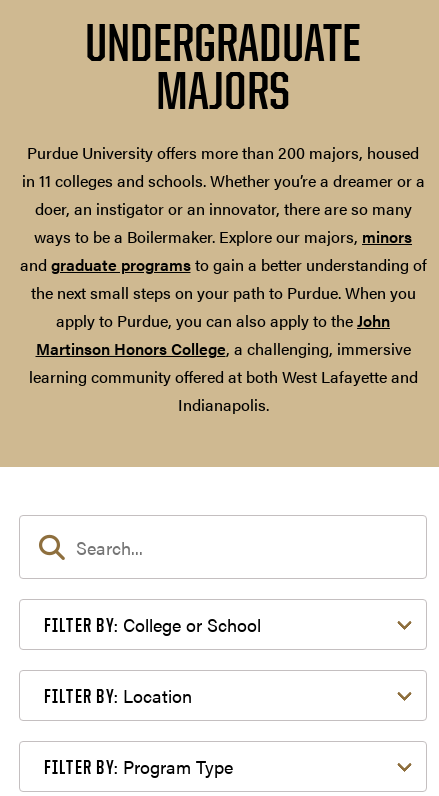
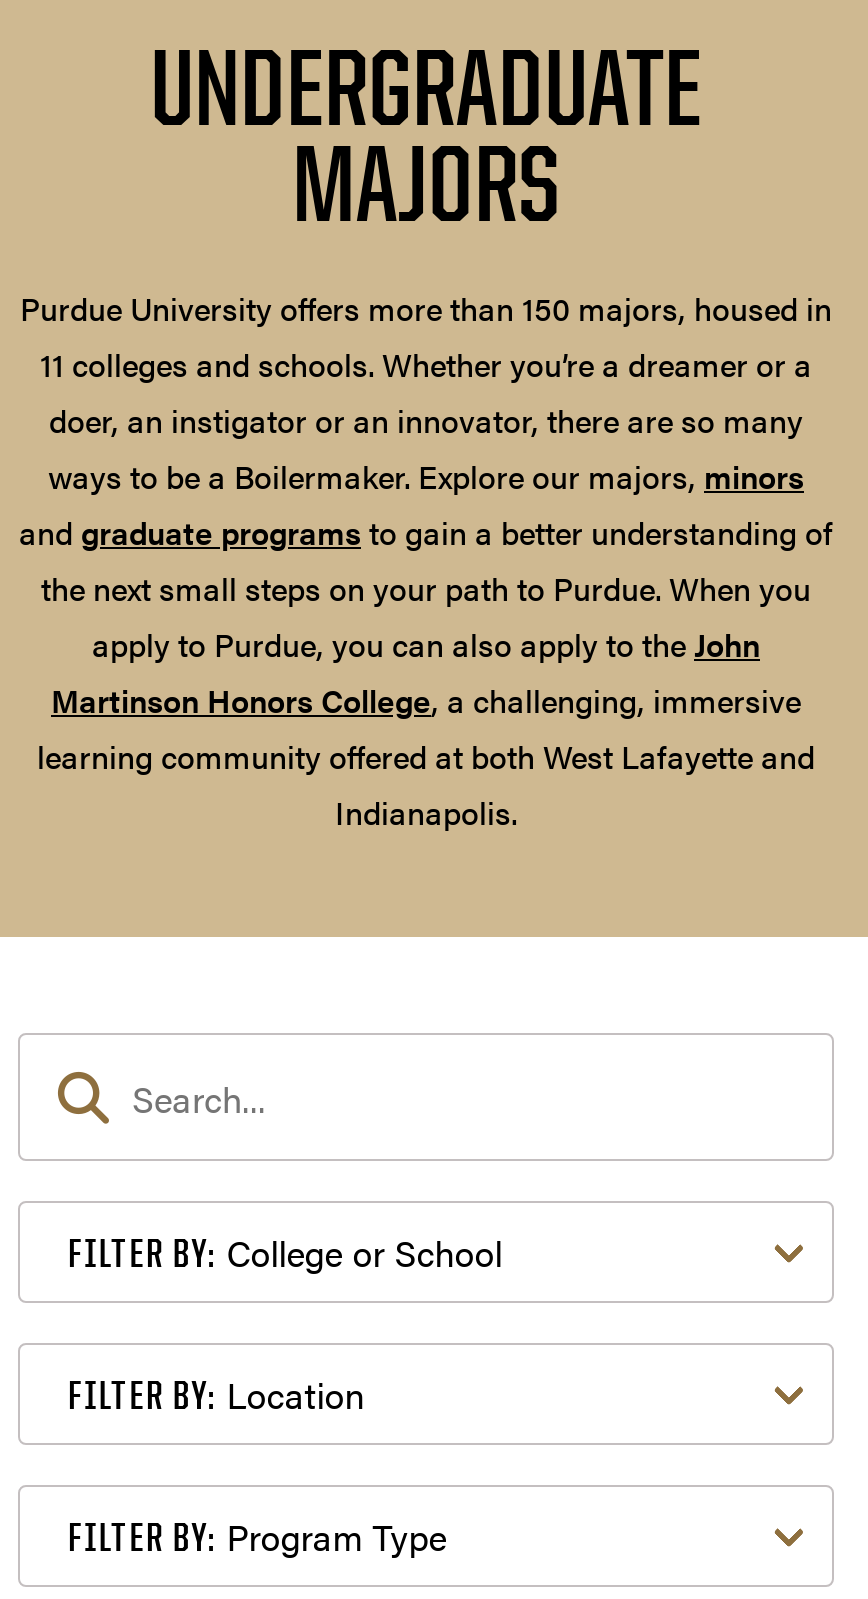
[21,141,424,192] Purdue University offers more than 200 majors, housed | in 11 colleges and schools. Whether you’re a dreamer or a -> [20,285,832,387] Purdue University offers more than 150 majors, housed in | 11 colleges and schools. Whether you’re a dreamer or a

